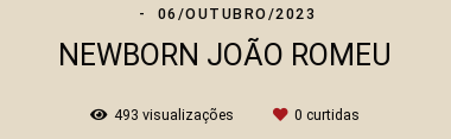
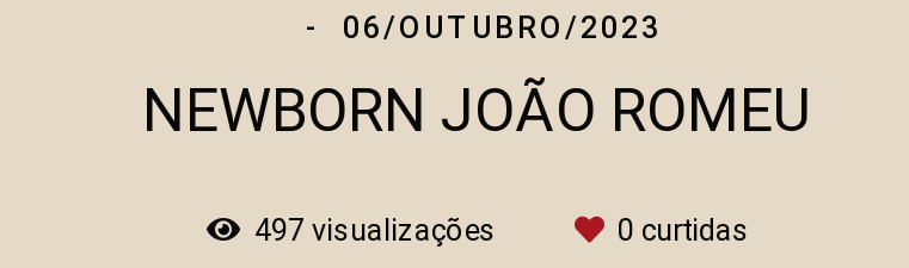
[113,105,237,123] 493 visualizações -> [254,211,503,247] 497 visualizações

